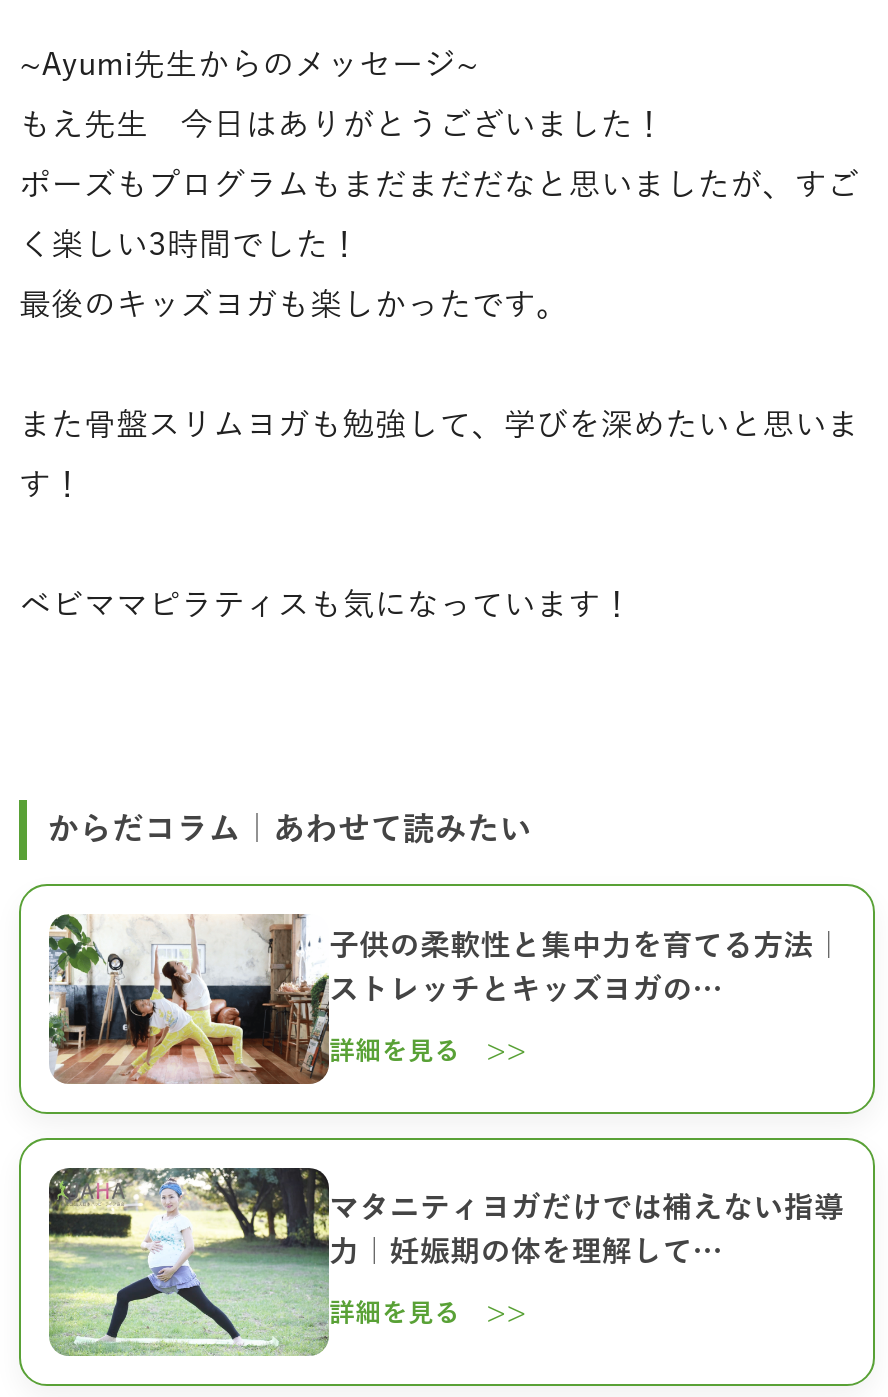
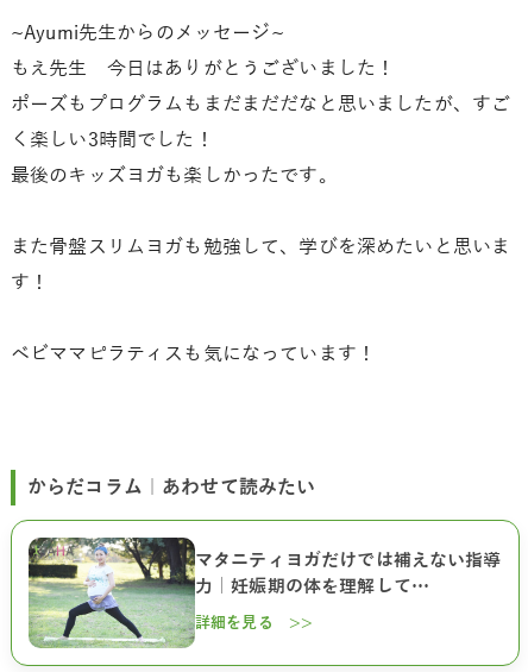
[19,914,869,1118] [image] | 子供の柔軟性と集中力を育てる方法｜ | ストレッチとキッズヨガの… | 詳細を見る >> -> none

